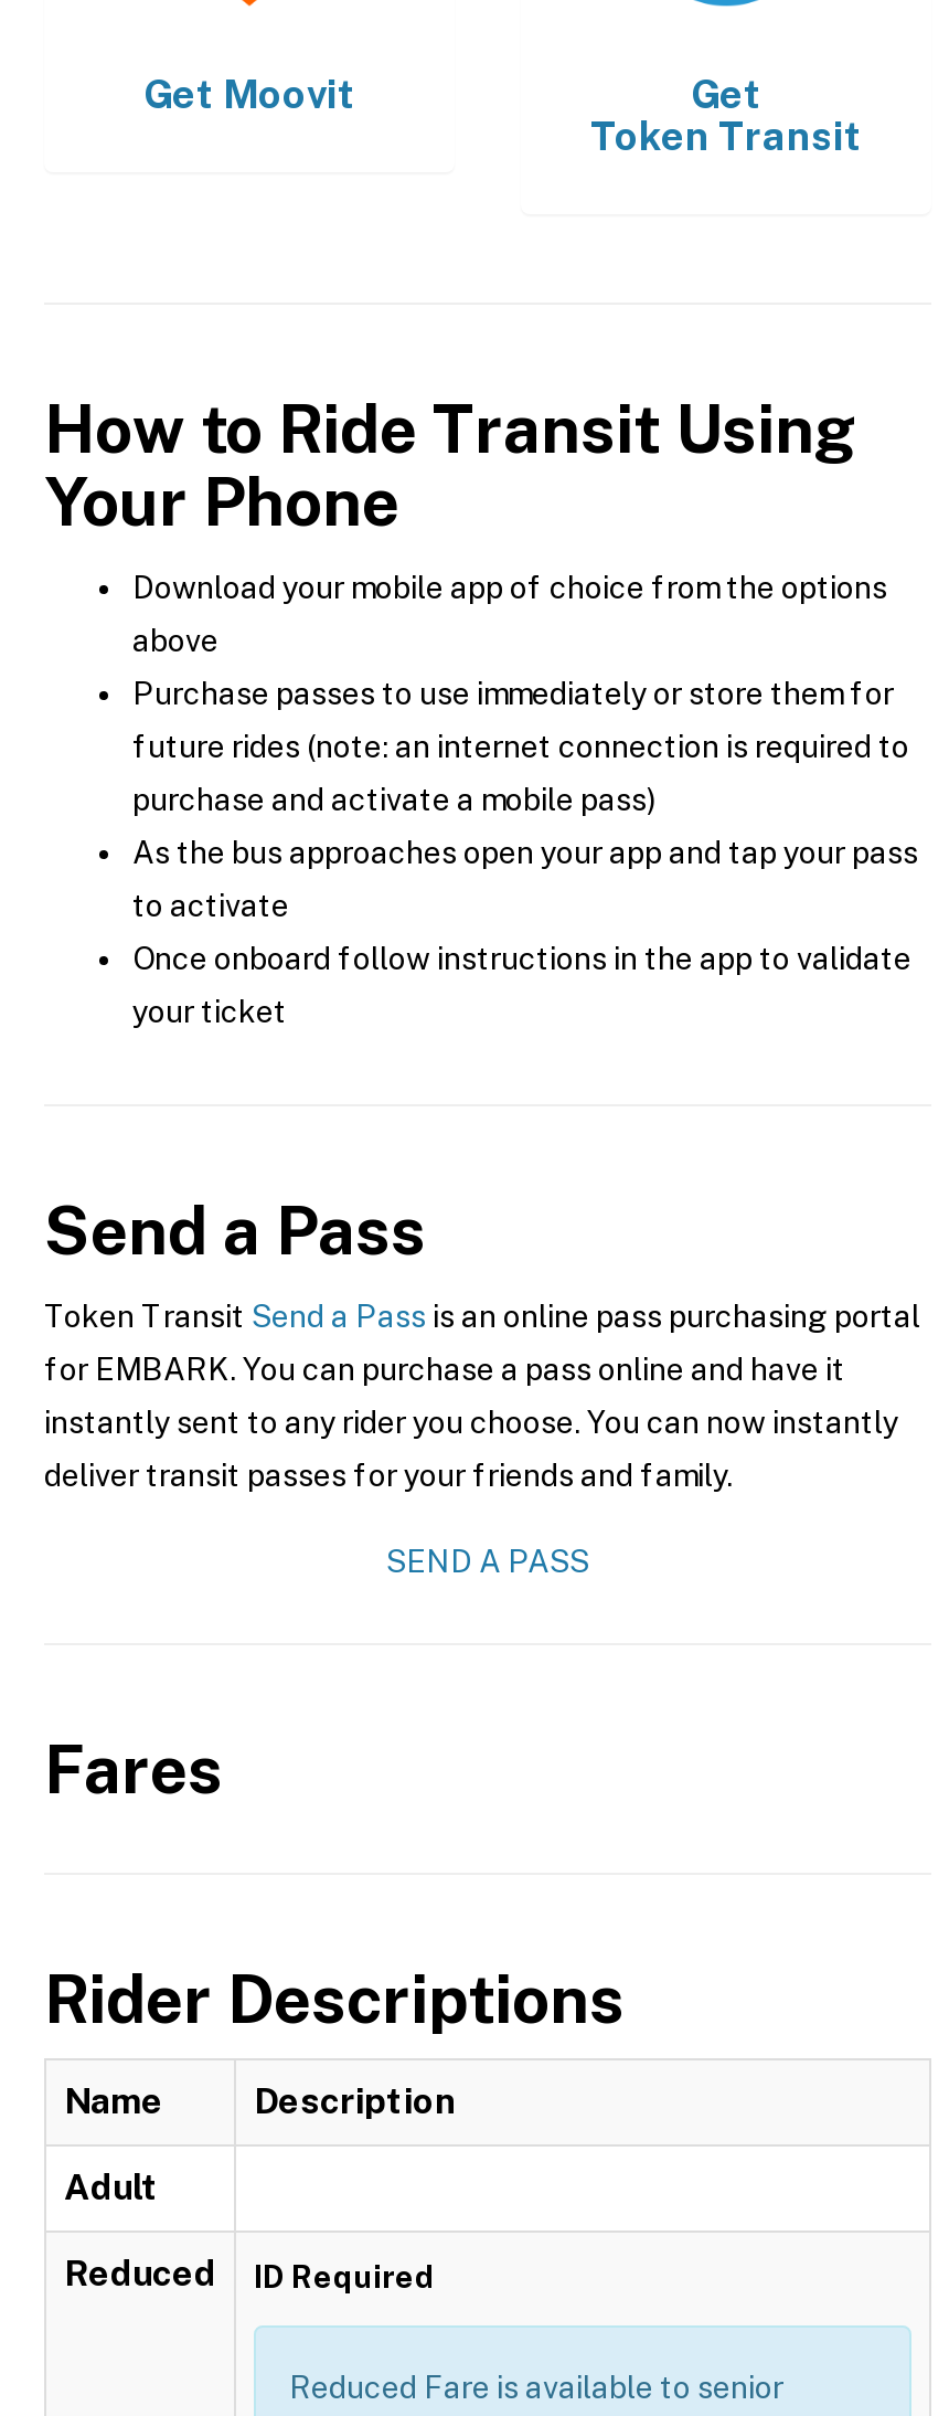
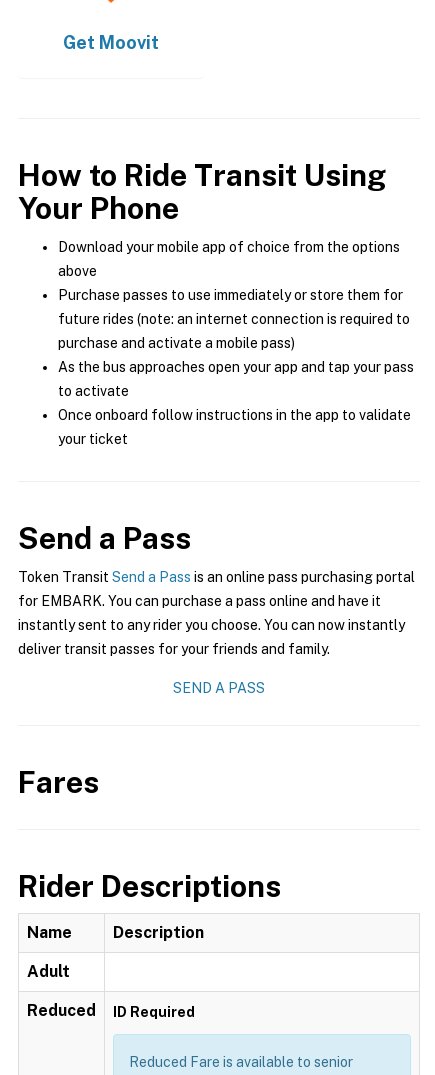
[590,71,862,159] Get | Token Transit -> none

